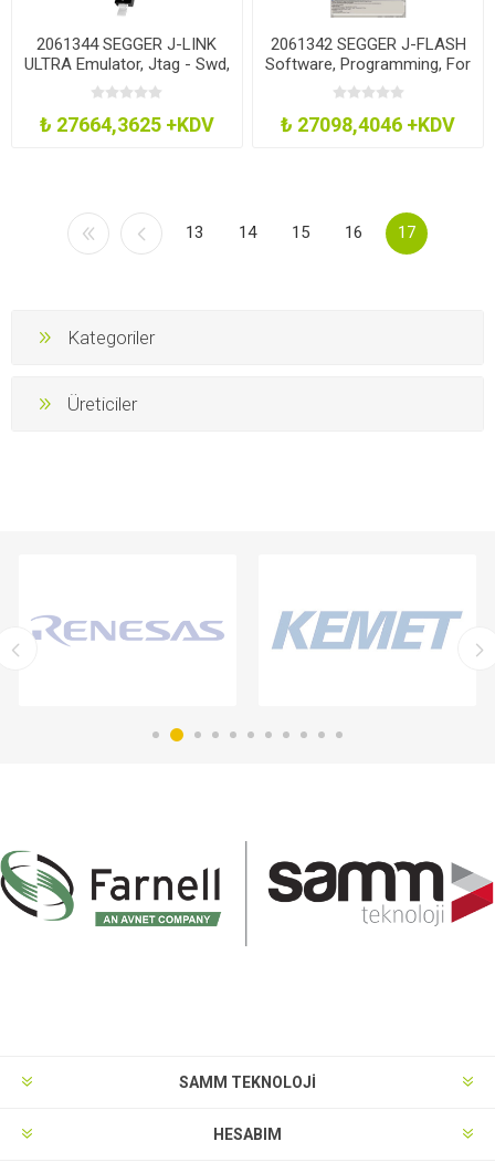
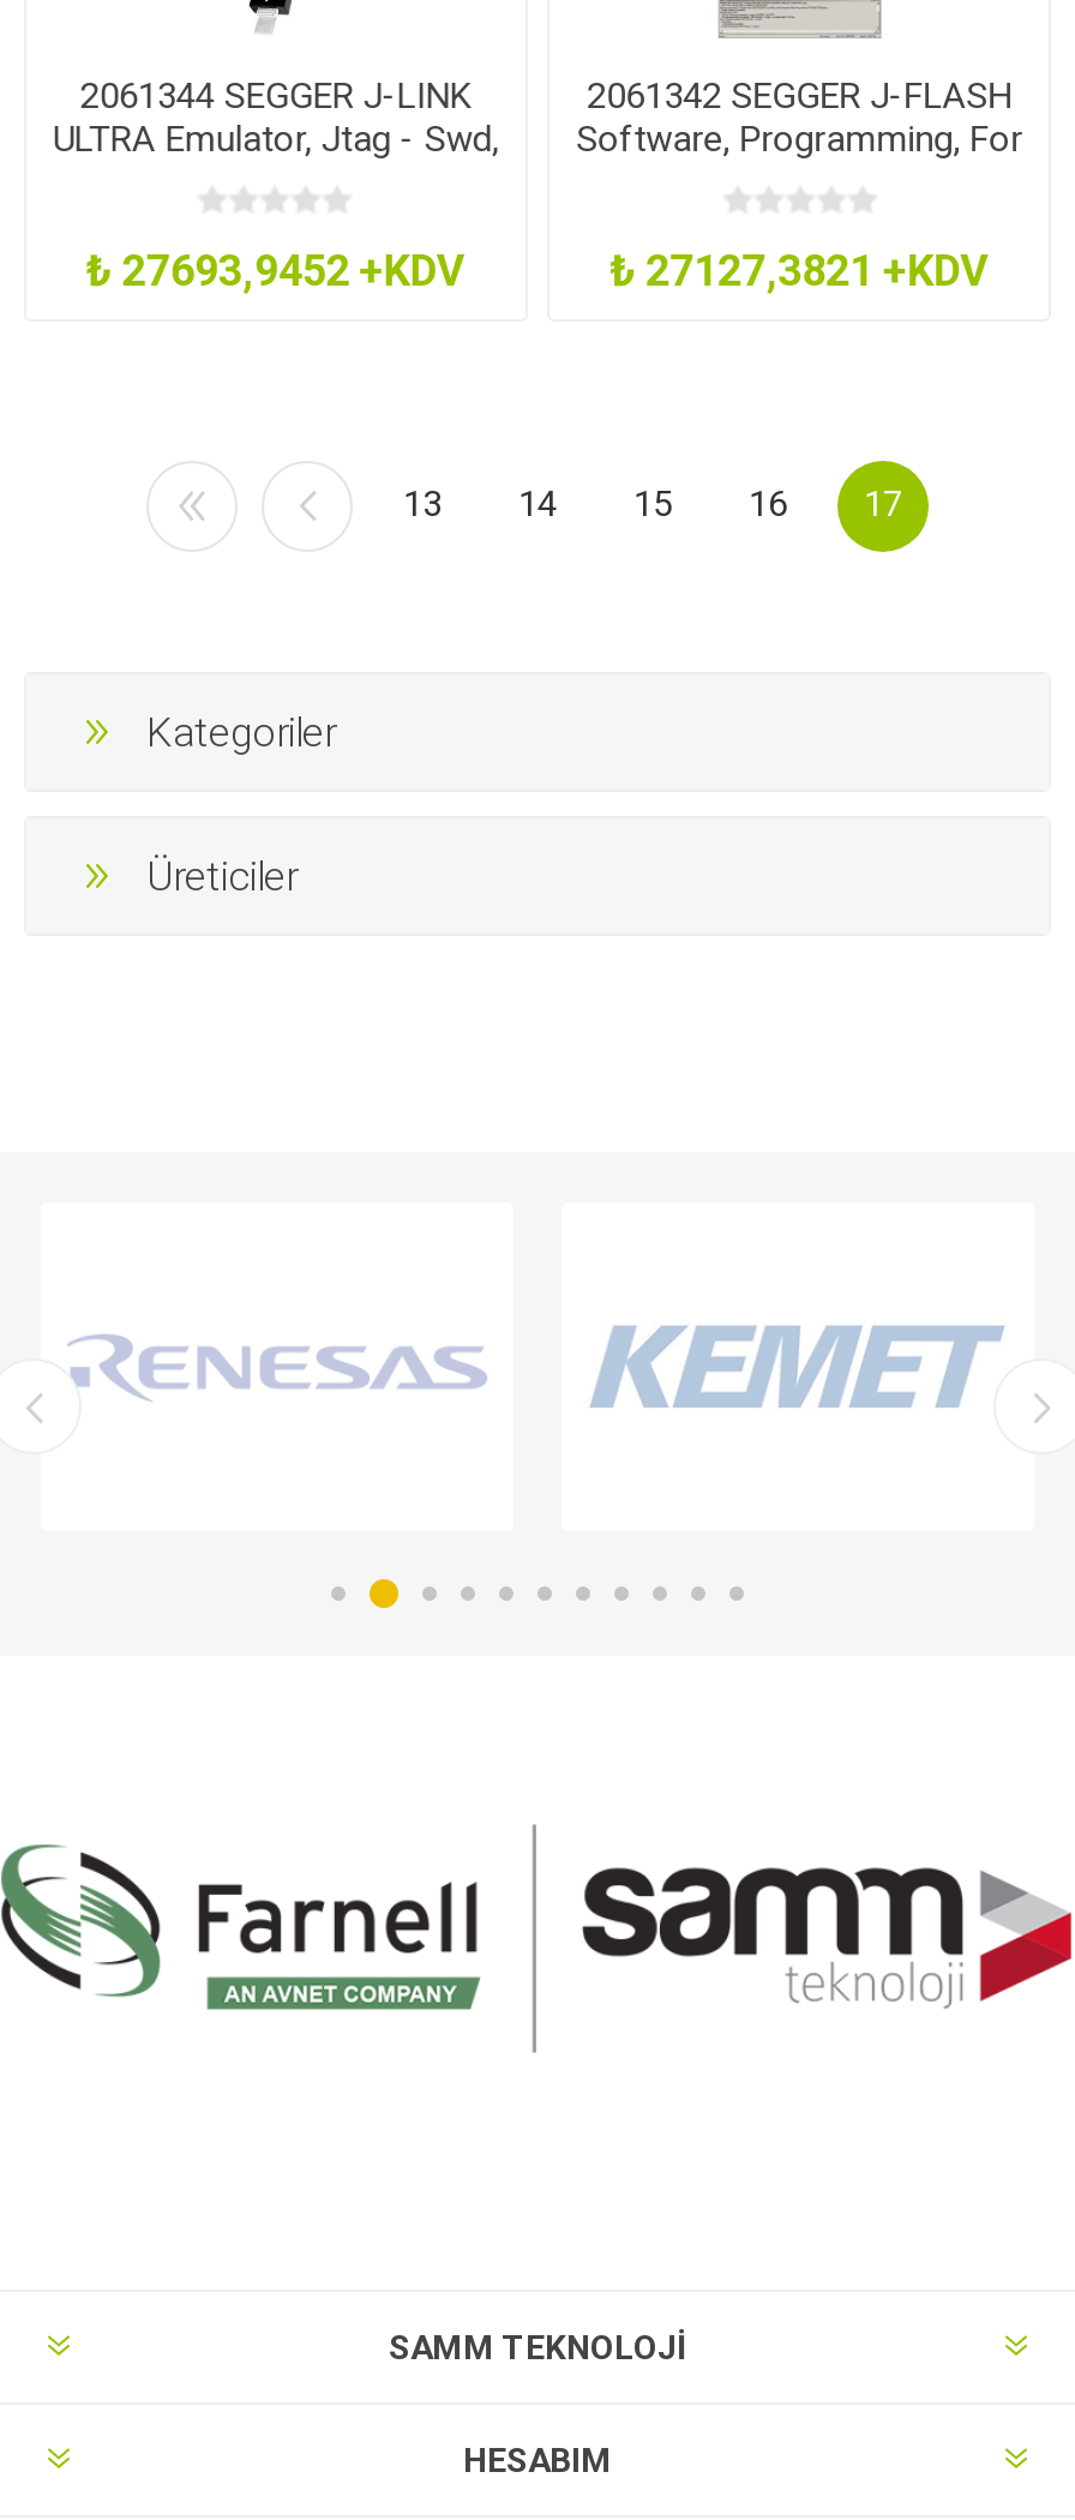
[40,113,214,136] ₺ 27664,3625 +KDV -> [86,245,465,295] ₺ 27693,9452 +KDV
[281,113,455,136] ₺ 27098,4046 +KDV -> [610,245,989,295] ₺ 27127,3821 +KDV

